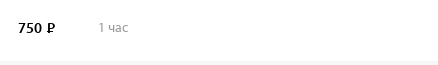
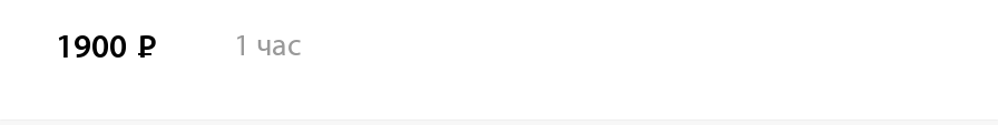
[18,18,42,37] 750 -> [56,23,127,65] 1900

